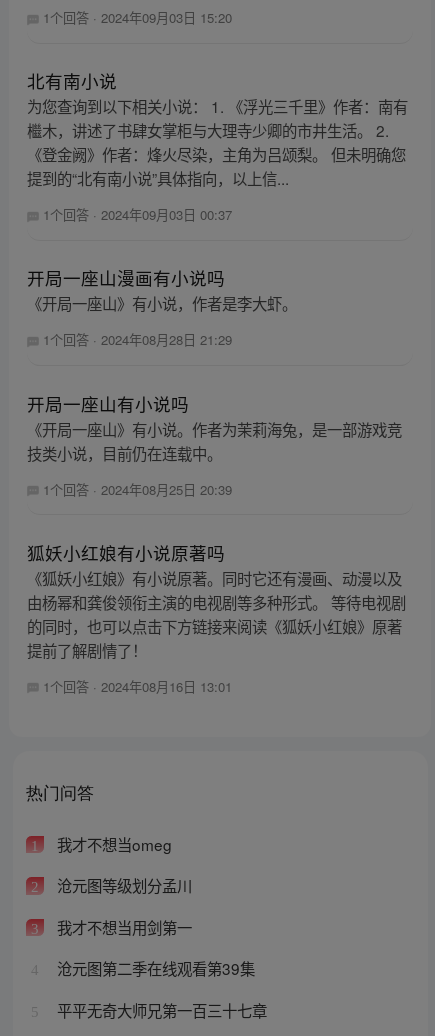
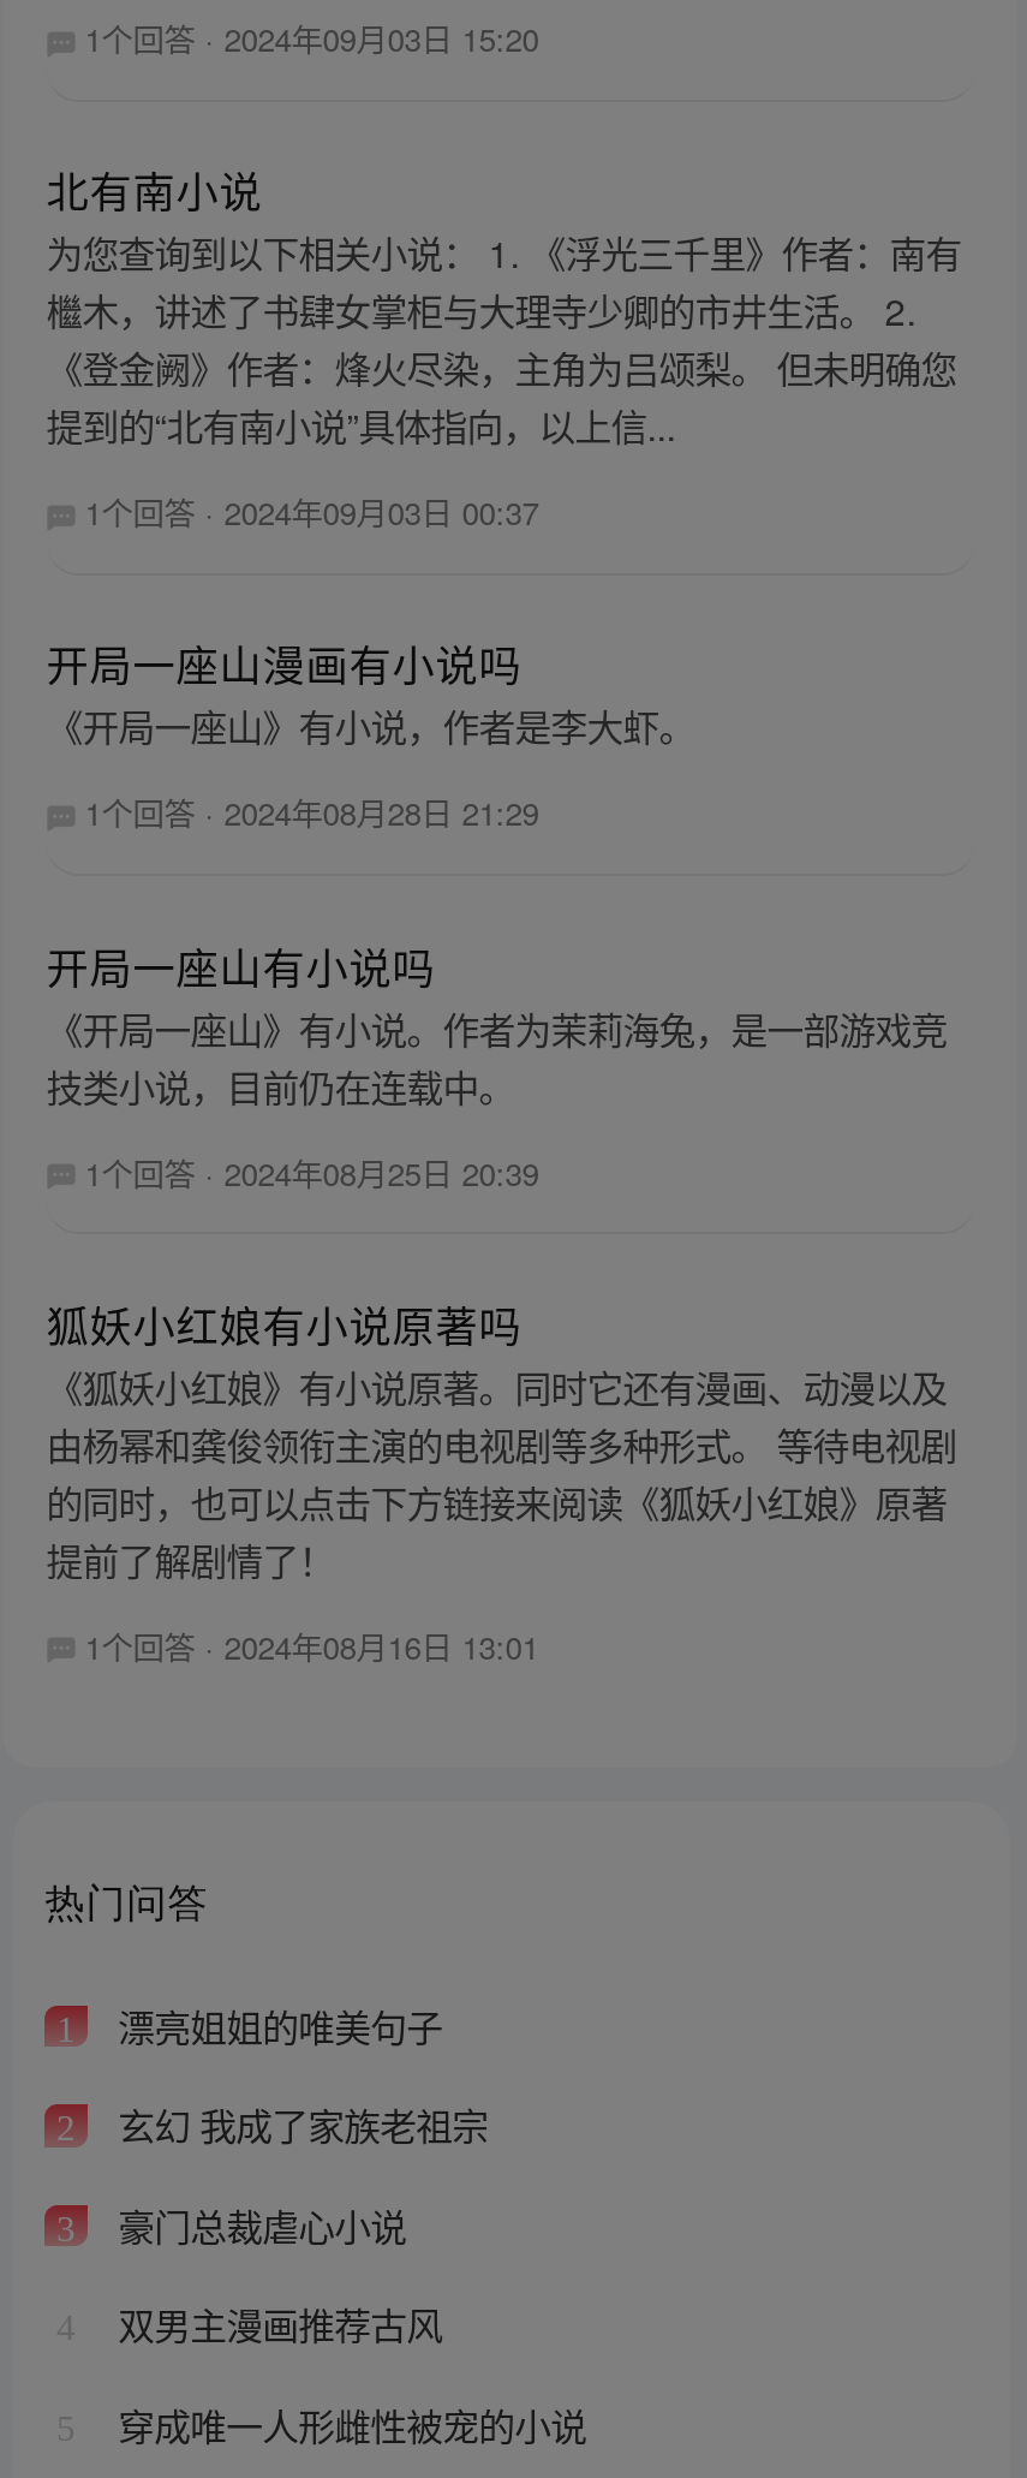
[57,833,172,855] 我才不想当omeg -> [118,1998,442,2050] 漂亮姐姐的唯美句子
[57,874,192,896] 沧元图等级划分孟川 -> [118,2098,488,2150] 玄幻 我成了家族老祖宗
[57,916,192,938] 我才不想当用剑第一 -> [118,2198,406,2250] 豪门总裁虐心小说
[57,957,255,979] 沧元图第二季在线观看第39集 -> [118,2297,442,2350] 双男主漫画推荐古风
[57,999,267,1021] 平平无奇大师兄第一百三十七章 -> [118,2397,586,2450] 穿成唯一人形雌性被宠的小说

